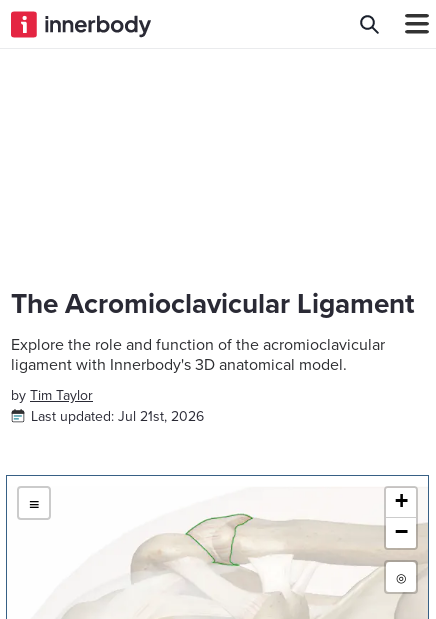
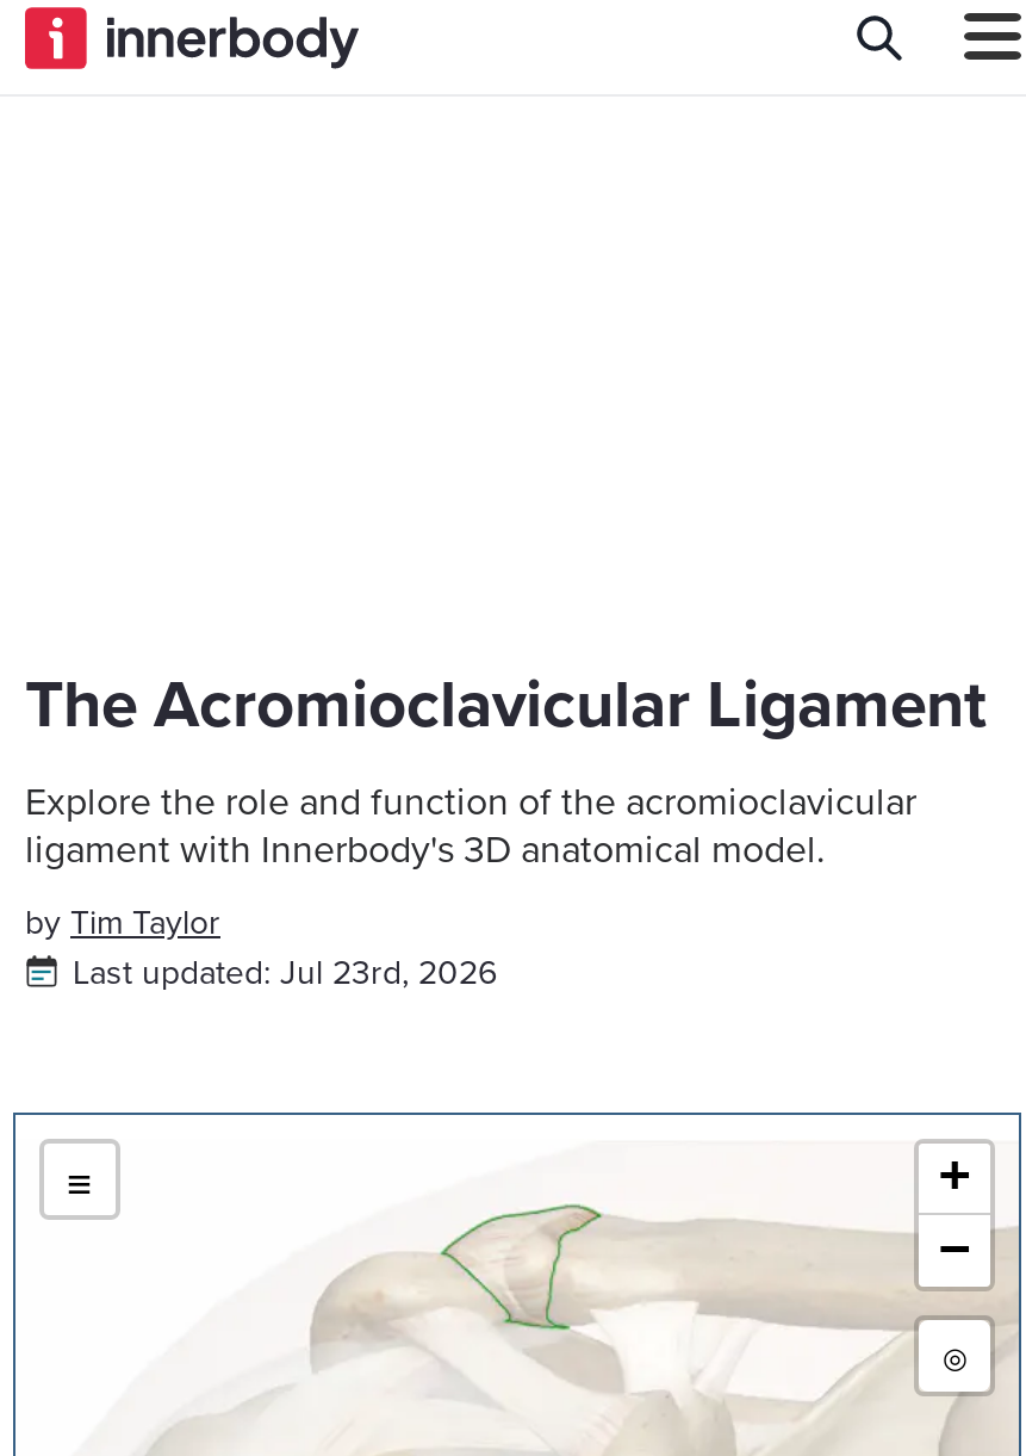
[31,408,204,425] Last updated: Jul 21st, 2026 -> [73,954,497,994] Last updated: Jul 23rd, 2026

